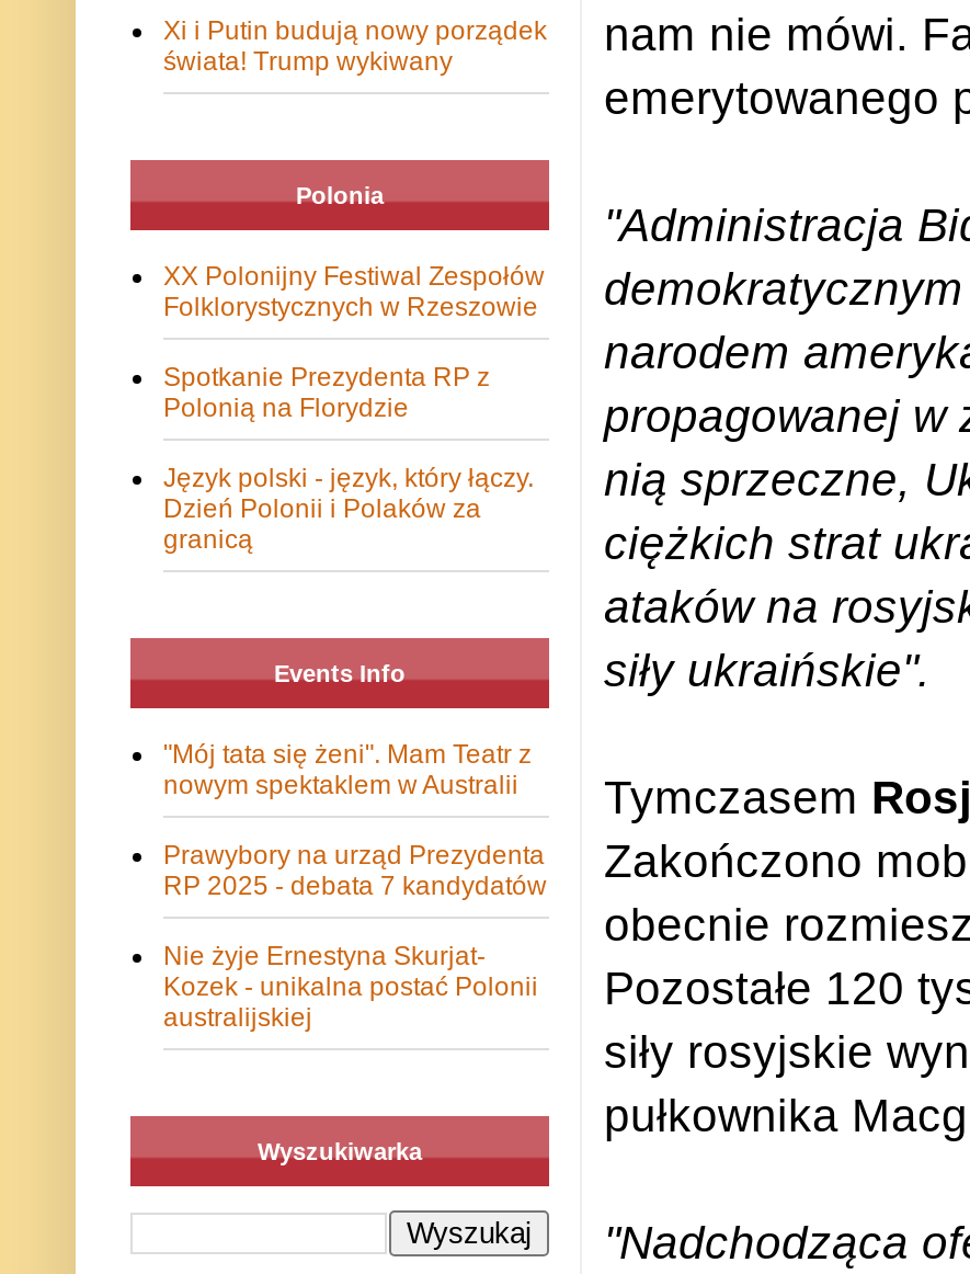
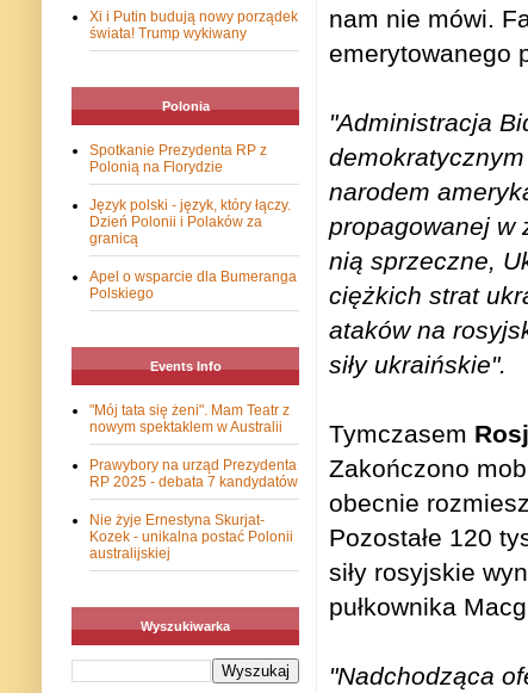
[163,261,545,323] XX Polonijny Festiwal Zespołów | Folklorystycznych w Rzeszowie -> none
moved [163,362,534,555] -> [89,142,291,247]: Spotkanie Prezydenta RP z | Polonią na Florydzie | Język polski - język, który łączy. | Dzień Polonii i Polaków za | granicą
none -> [89,269,297,302] Apel o wsparcie dla Bumeranga | Polskiego

